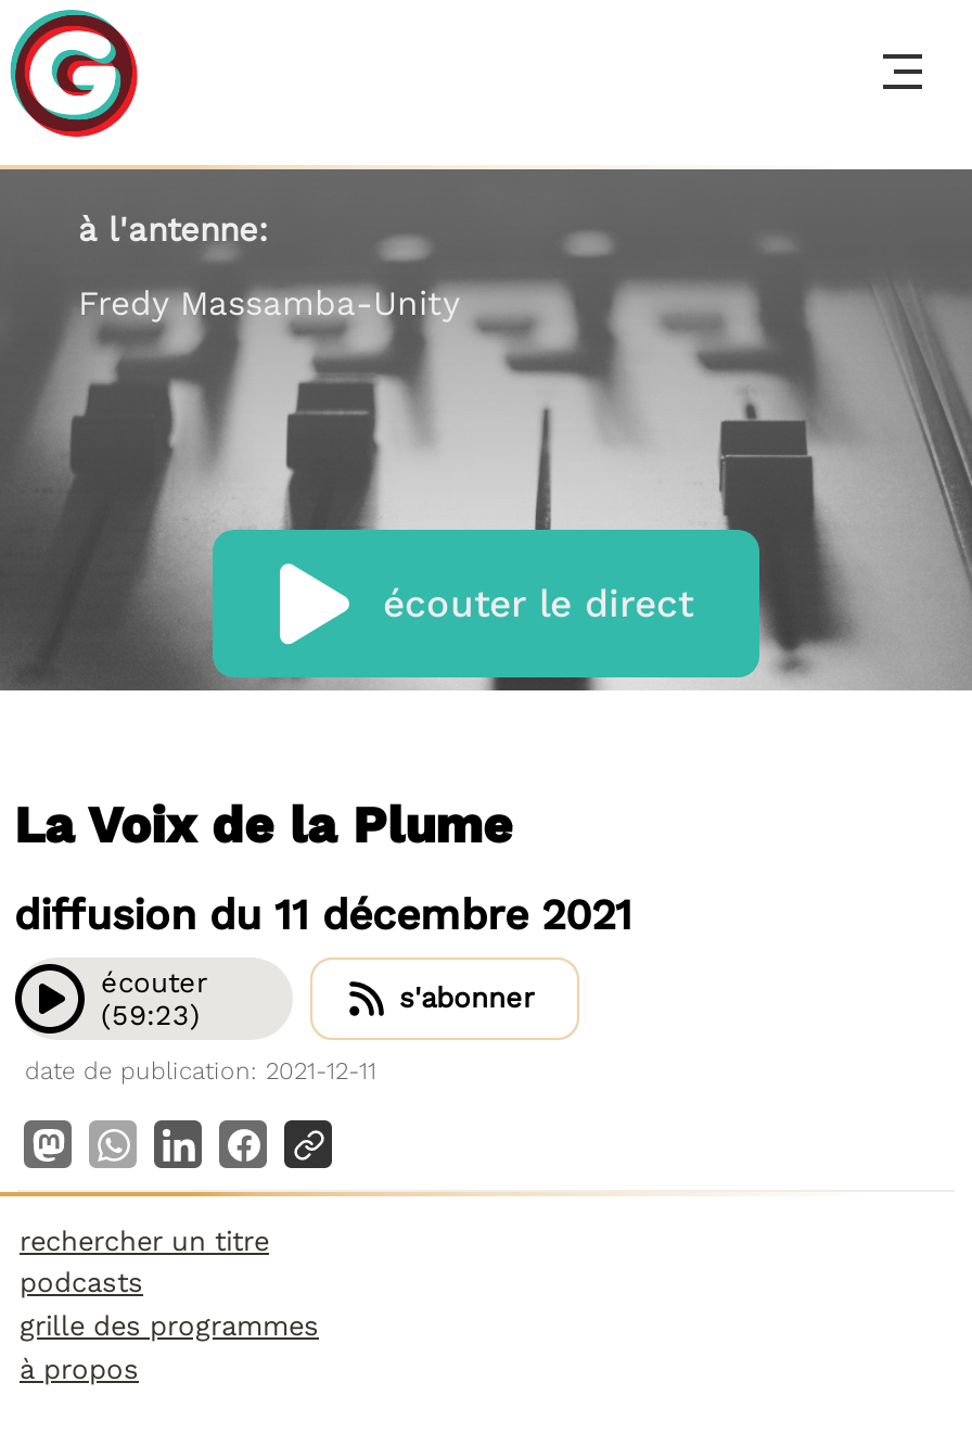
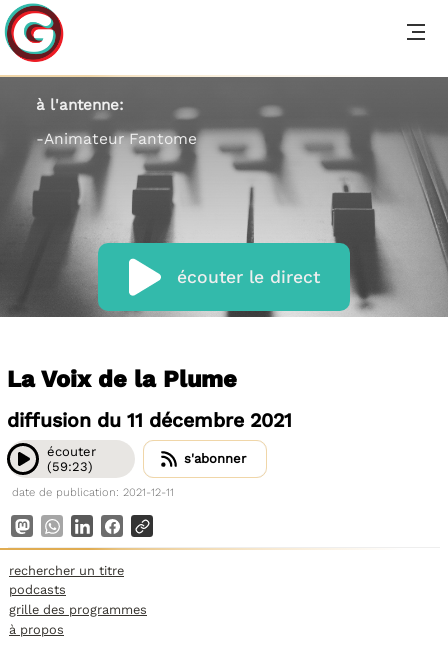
[78,283,460,324] Fredy Massamba-Unity -> [36,129,197,148] -Animateur Fantome

